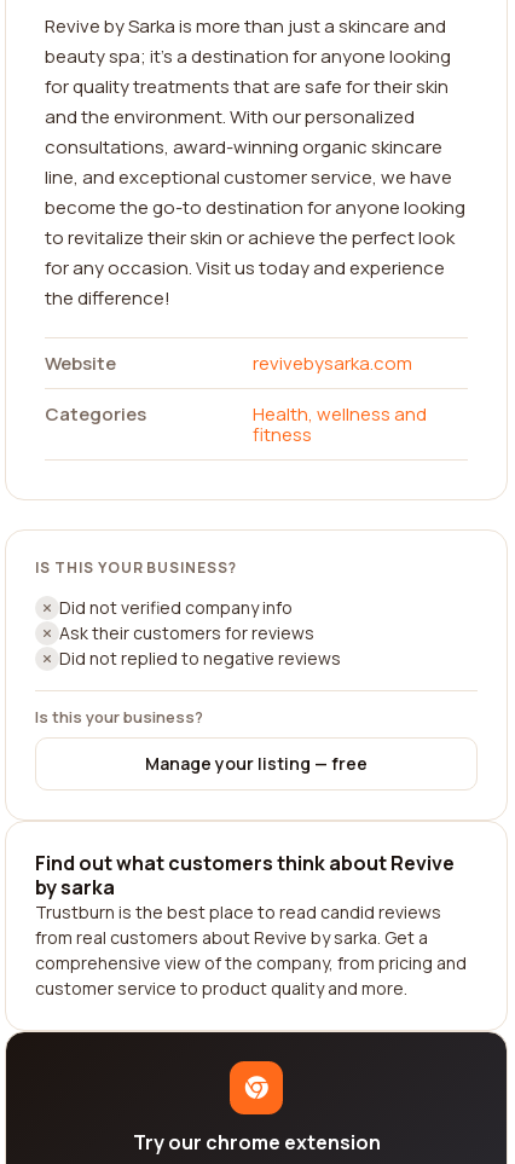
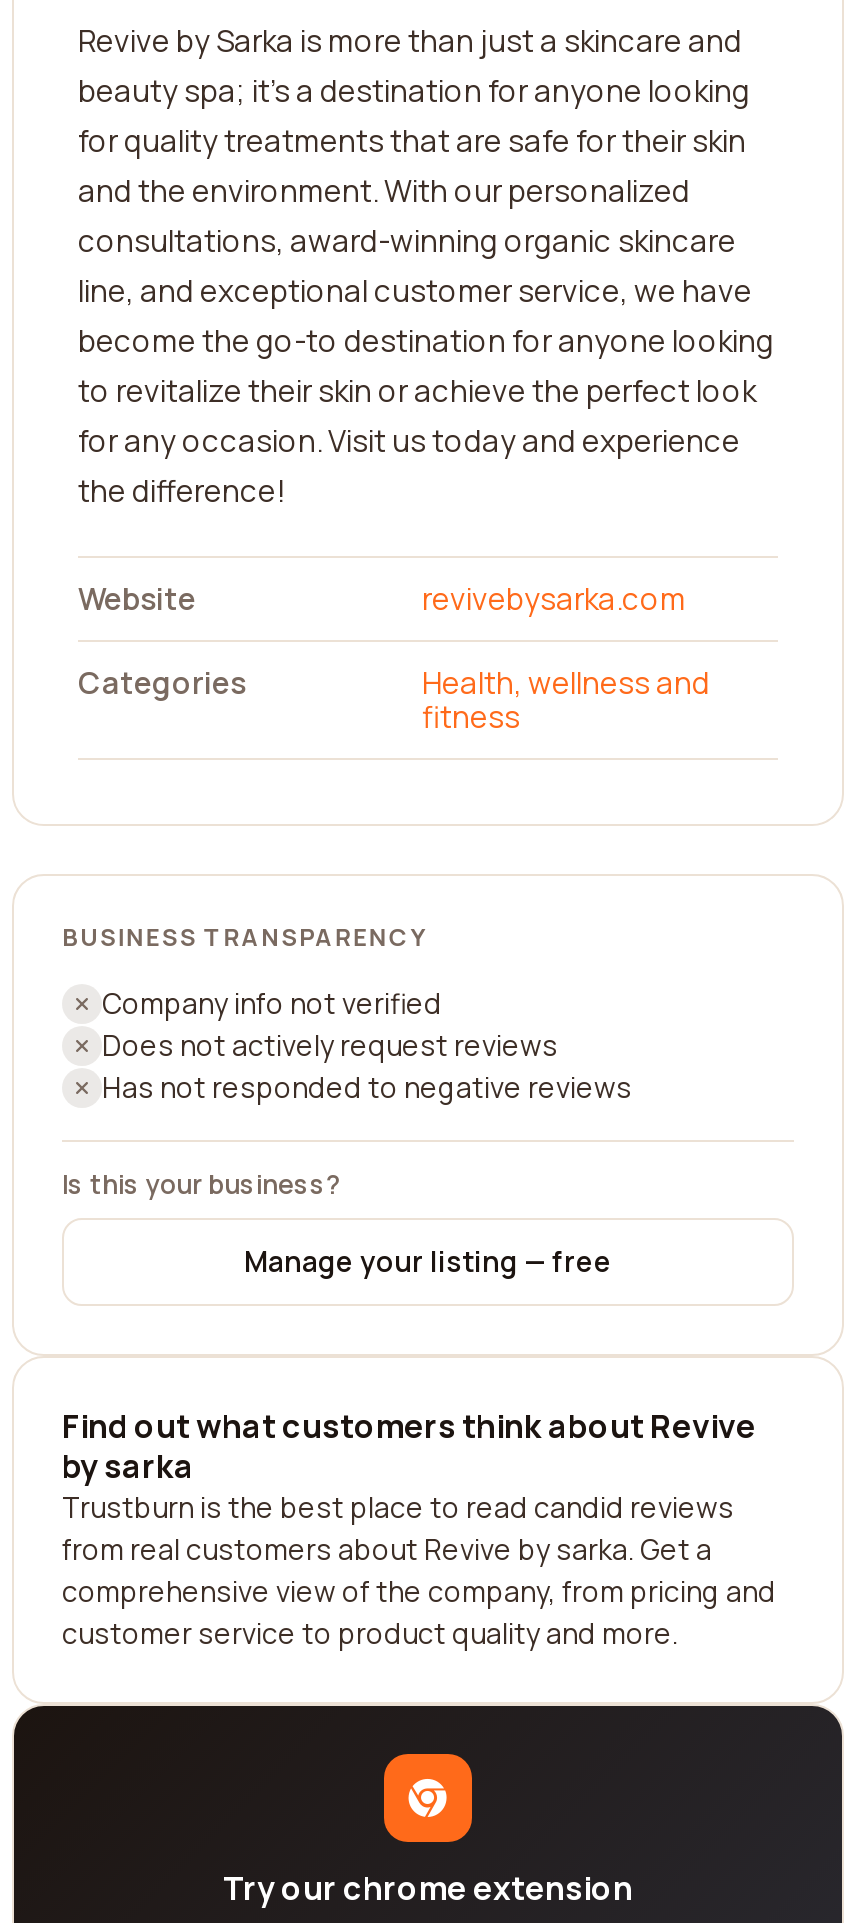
[35,557,237,578] IS THIS YOUR BUSINESS? -> [62,920,426,954] BUSINESS TRANSPARENCY
[59,596,341,670] Did not verified company info | Ask their customers for reviews | Did not replied to negative reviews -> [102,984,632,1106] Company info not verified | Does not actively request reviews | Has not responded to negative reviews

